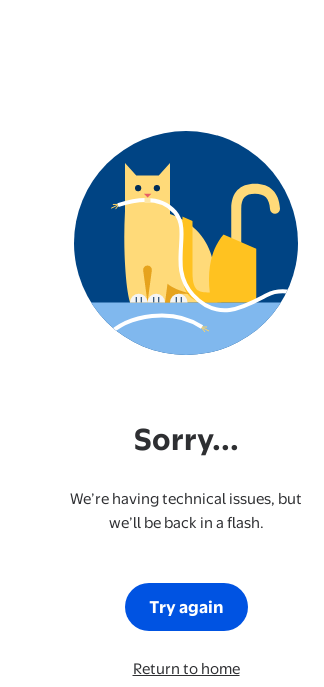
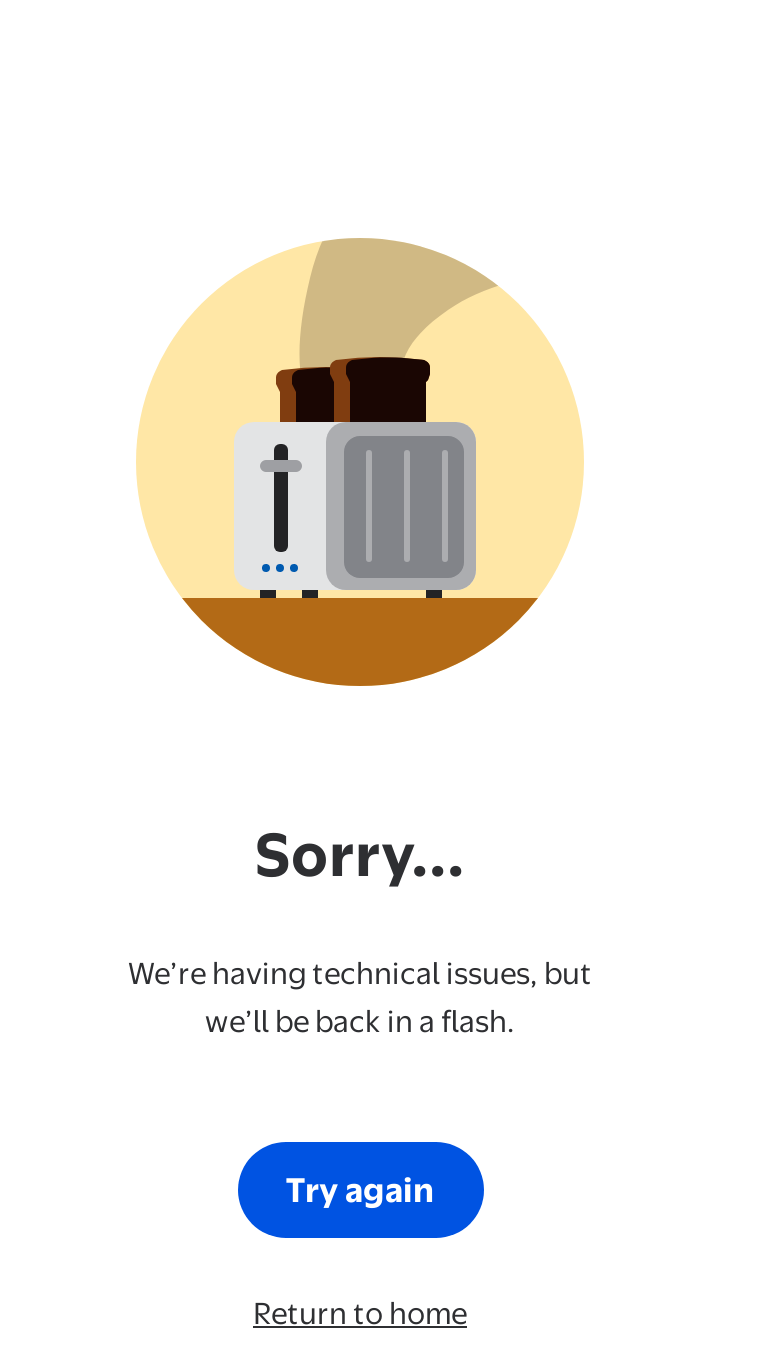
[73,130,299,356] [image] -> [136,238,584,688] [image]

